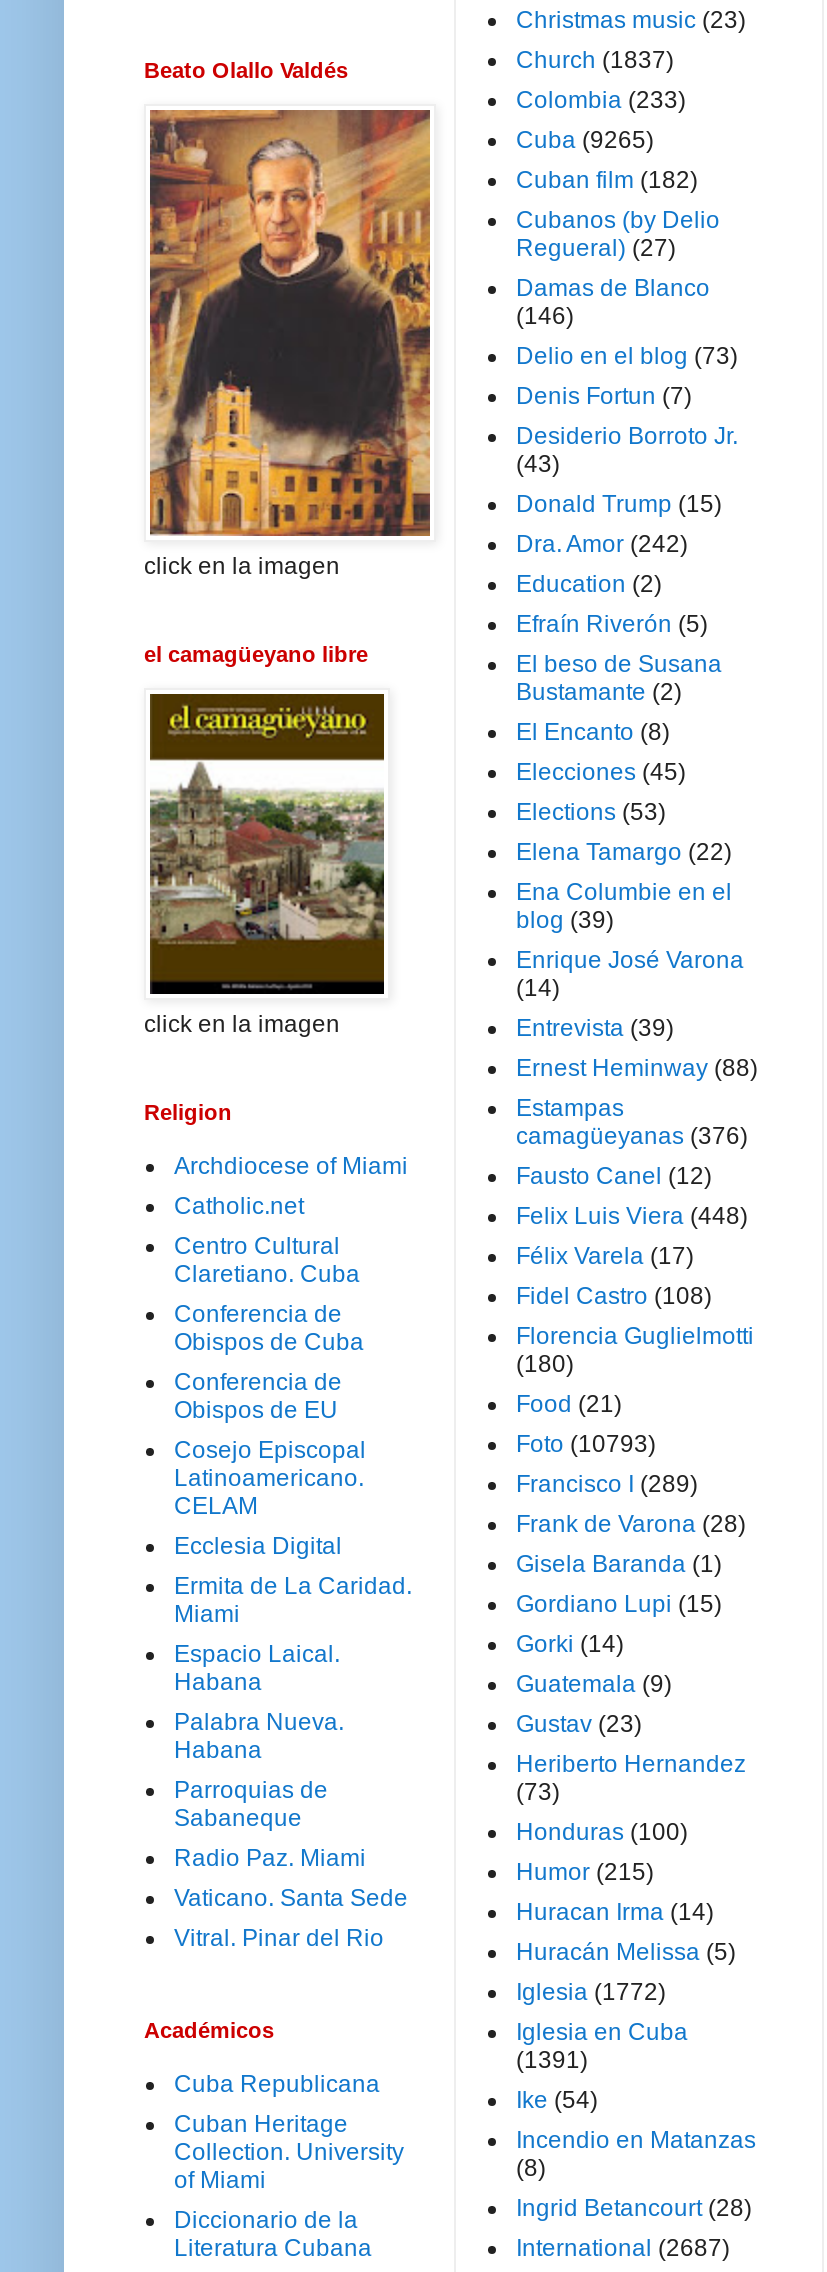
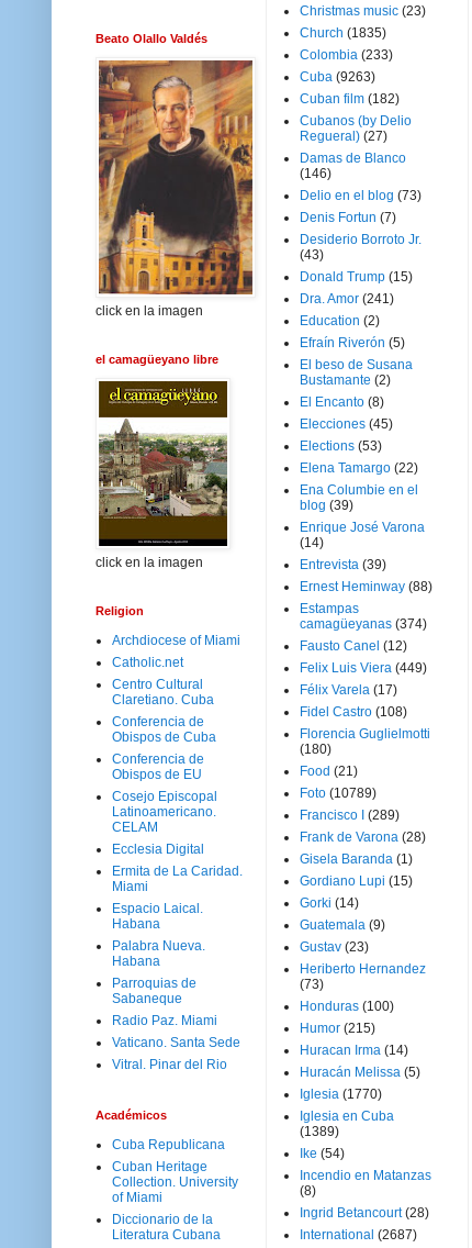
[516,46,674,74] Church (1837) -> [300,25,386,41] Church (1835)
[516,126,654,154] Cuba (9265) -> [300,69,375,85] Cuba (9263)
[516,530,688,558] Dra. Amor (242) -> [300,291,394,307] Dra. Amor (241)
[516,1122,748,1150] camagüeyanas (376) -> [300,616,427,632] camagüeyanas (374)
[516,1202,748,1230] Felix Luis Viera (448) -> [300,660,427,676] Felix Luis Viera (449)
[516,1430,656,1458] Foto (10793) -> [300,785,377,801] Foto (10789)
[516,1978,666,2006] Iglesia (1772) -> [300,1087,382,1102] Iglesia (1770)
[516,2046,588,2074] (1391) -> [300,1124,339,1139] (1389)

